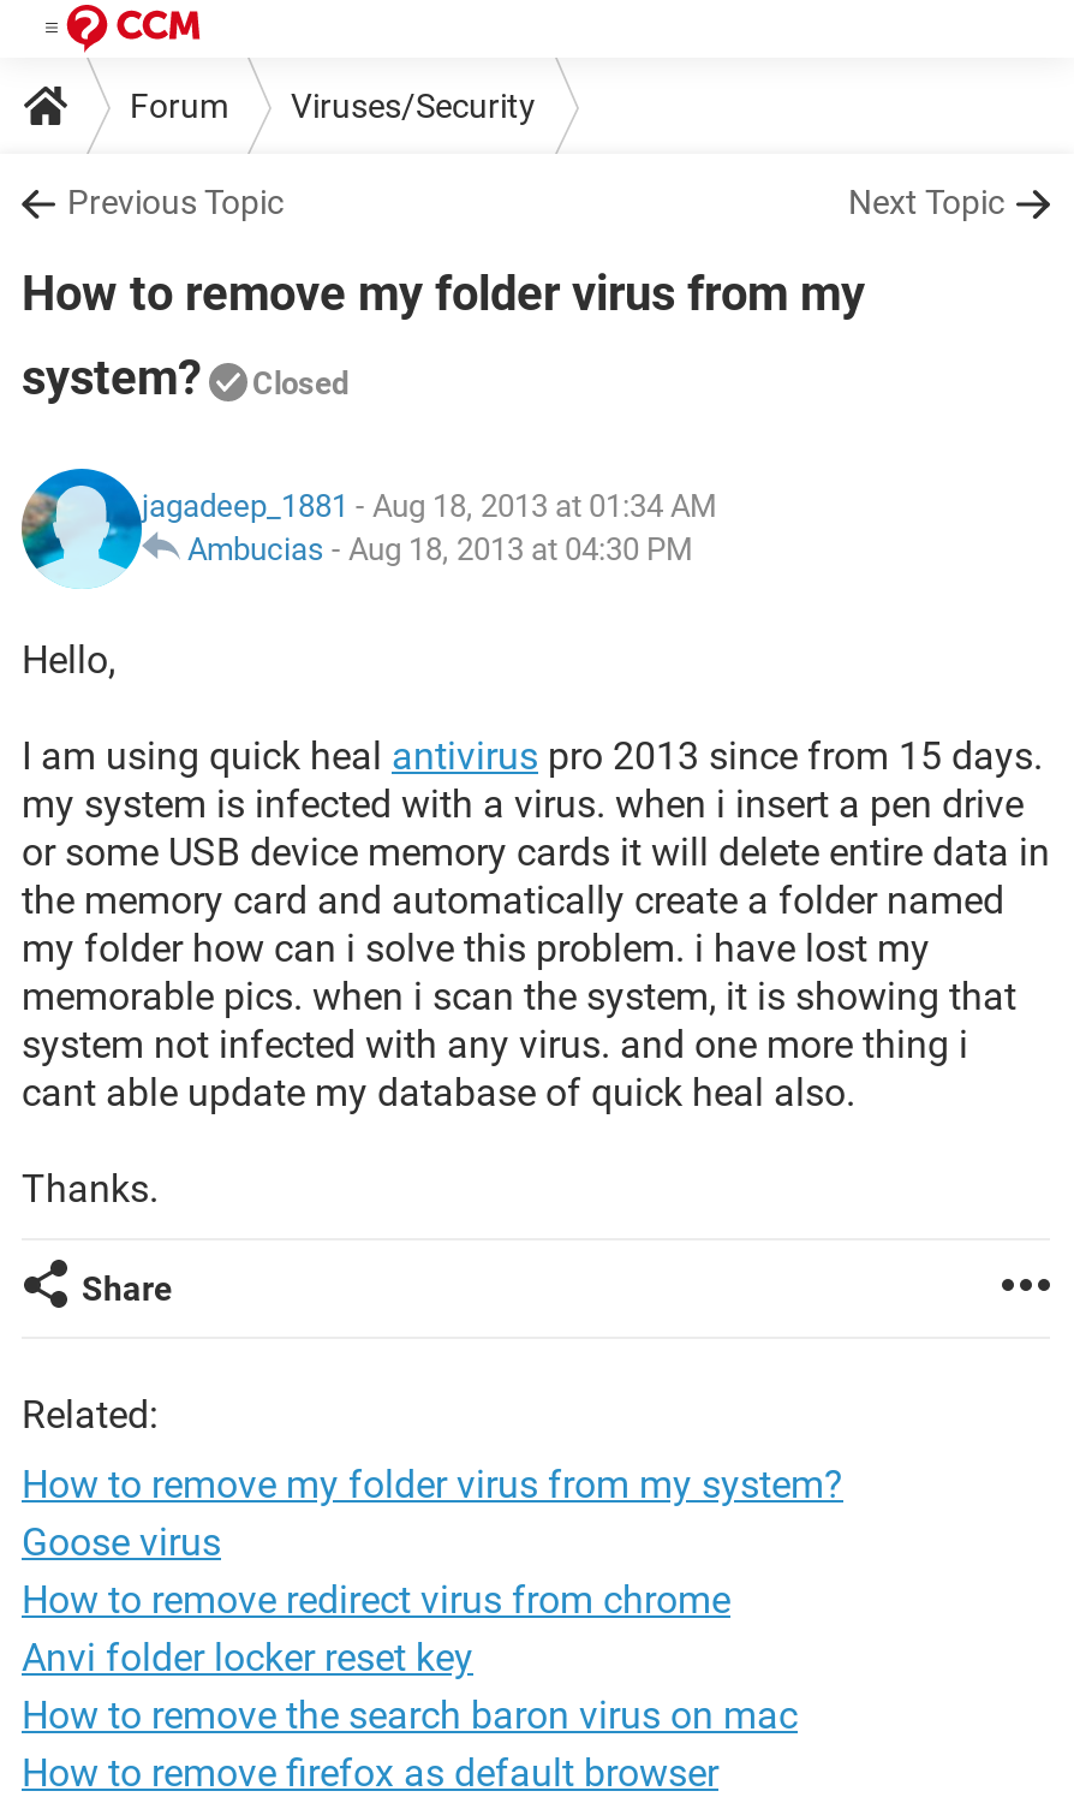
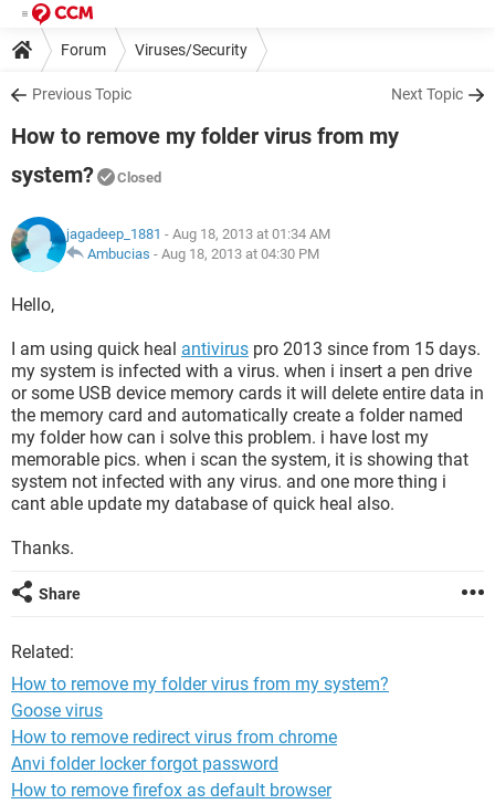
[22,1635,798,1738] Anvi folder locker reset key | How to remove the search baron virus on mac -> [11,753,278,774] Anvi folder locker forgot password

